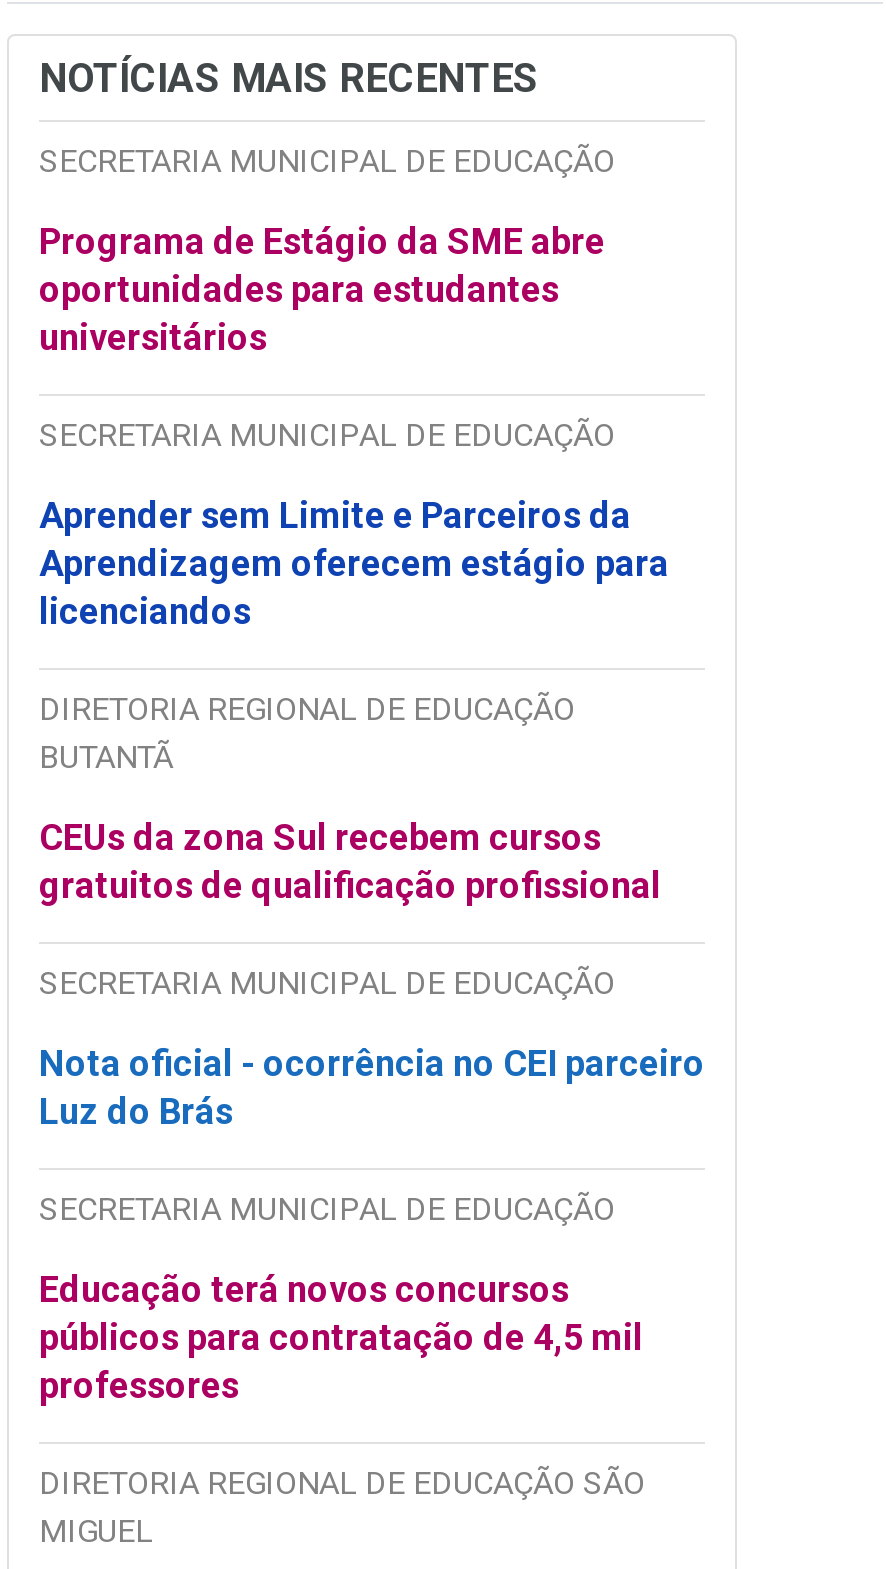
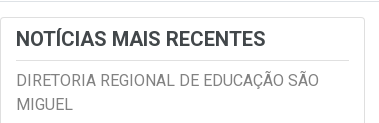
[39,142,705,1406] SECRETARIA MUNICIPAL DE EDUCAÇÃO | Programa de Estágio da SME abre | oportunidades para estudantes | universitários | SECRETARIA MUNICIPAL DE EDUCAÇÃO | Aprender sem Limite e Parceiros da | Aprendizagem oferecem estágio para | licenciandos | DIRETORIA REGIONAL DE EDUCAÇÃO | BUTANTÃ | CEUs da zona Sul recebem cursos | gratuitos de qualificação profissional | SECRETARIA MUNICIPAL DE EDUCAÇÃO | Nota oficial - ocorrência no CEI parceiro | Luz do Brás | SECRETARIA MUNICIPAL DE EDUCAÇÃO | Educação terá novos concursos | públicos para contratação de 4,5 mil | professores -> none

